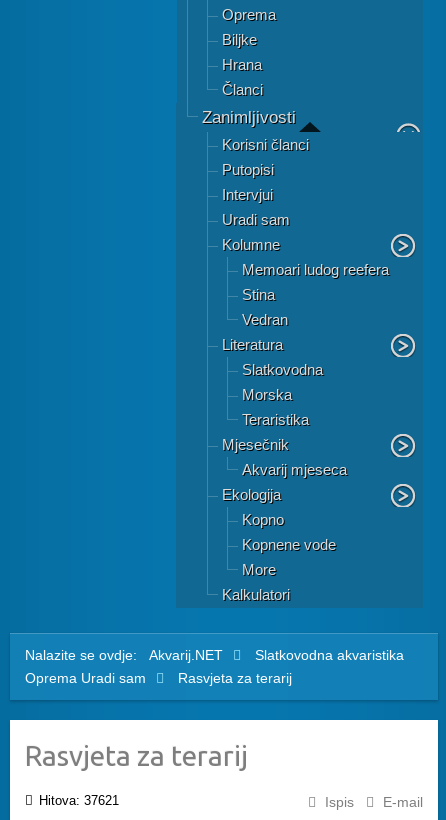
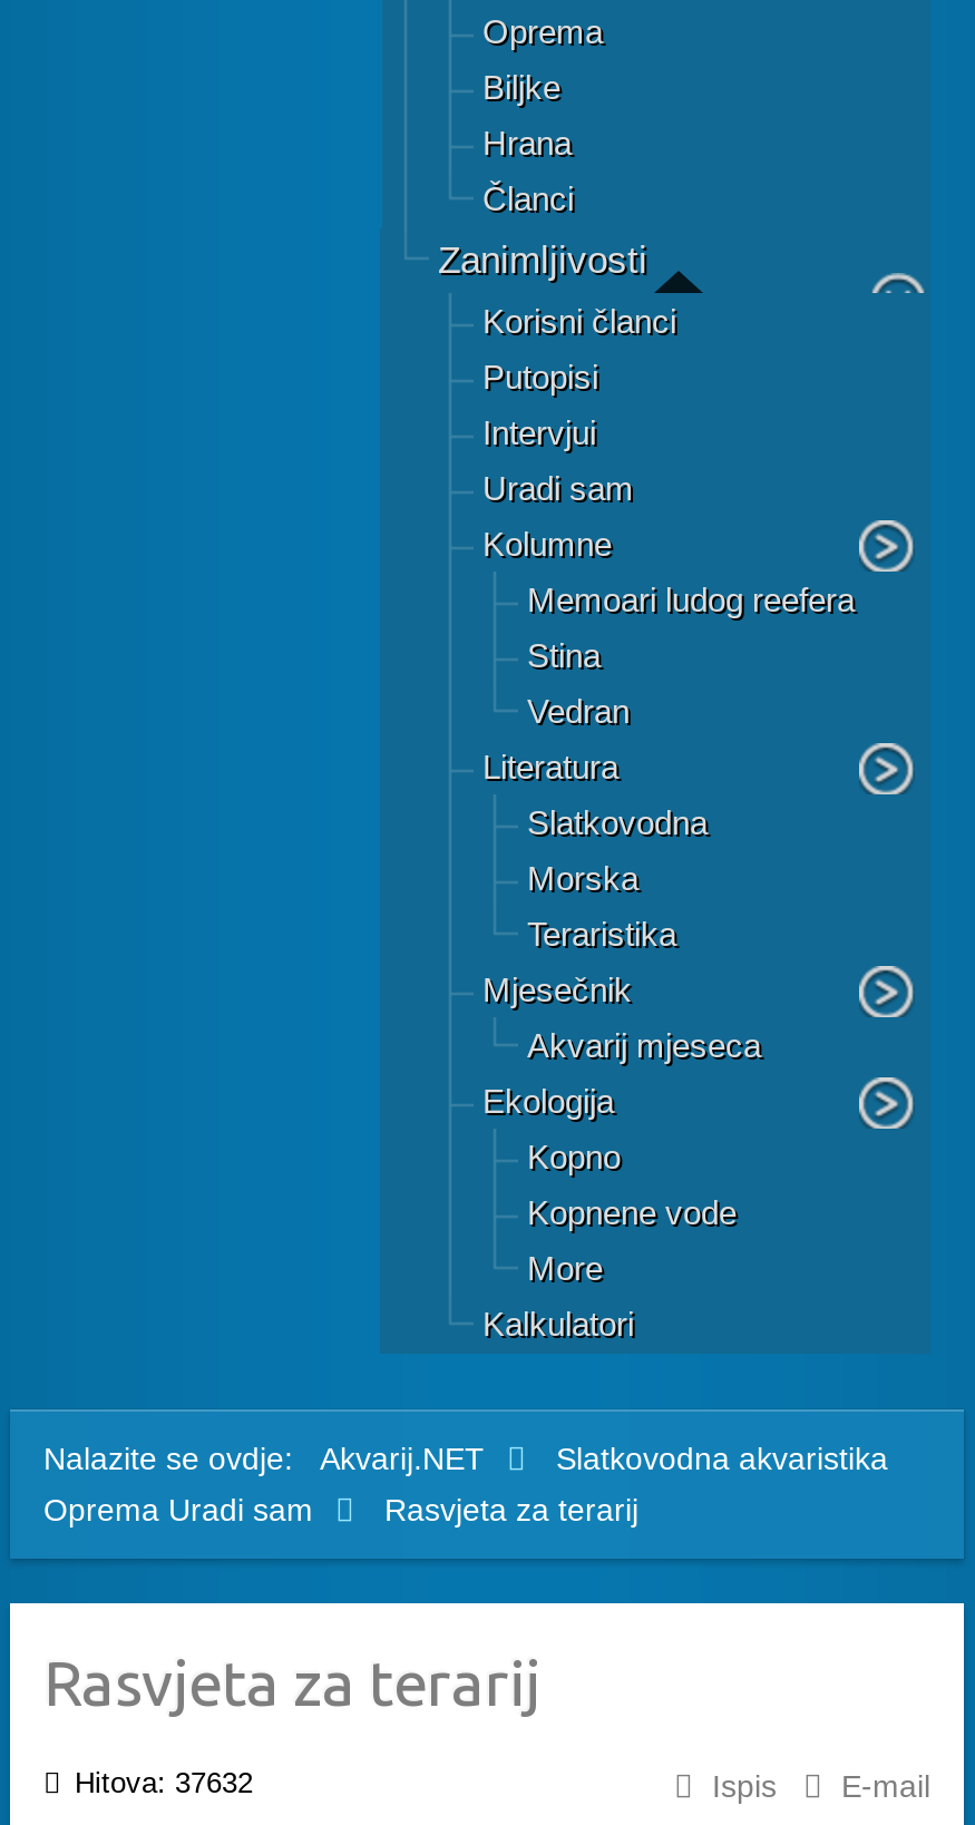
[35,793,119,808] Hitova: 37621 -> [66,1766,253,1799] Hitova: 37632

